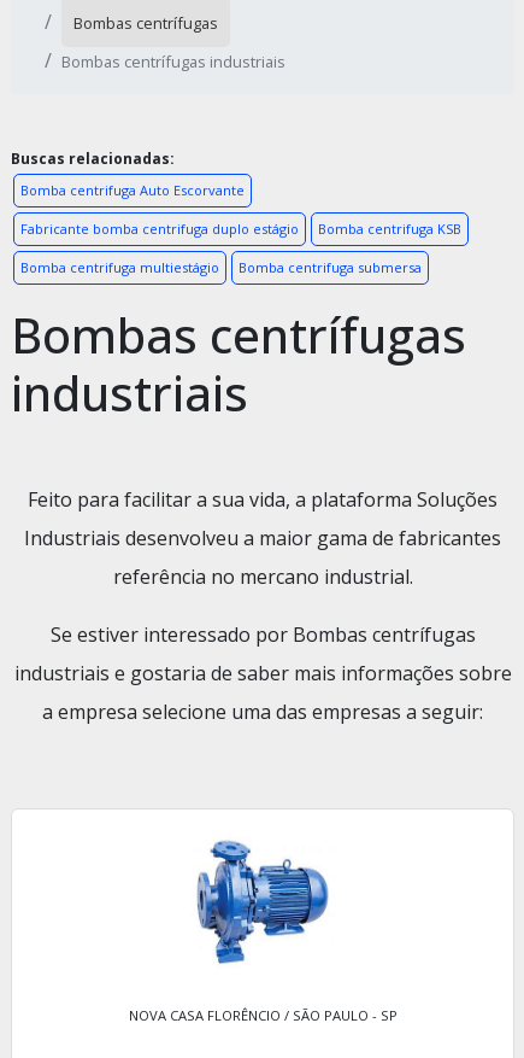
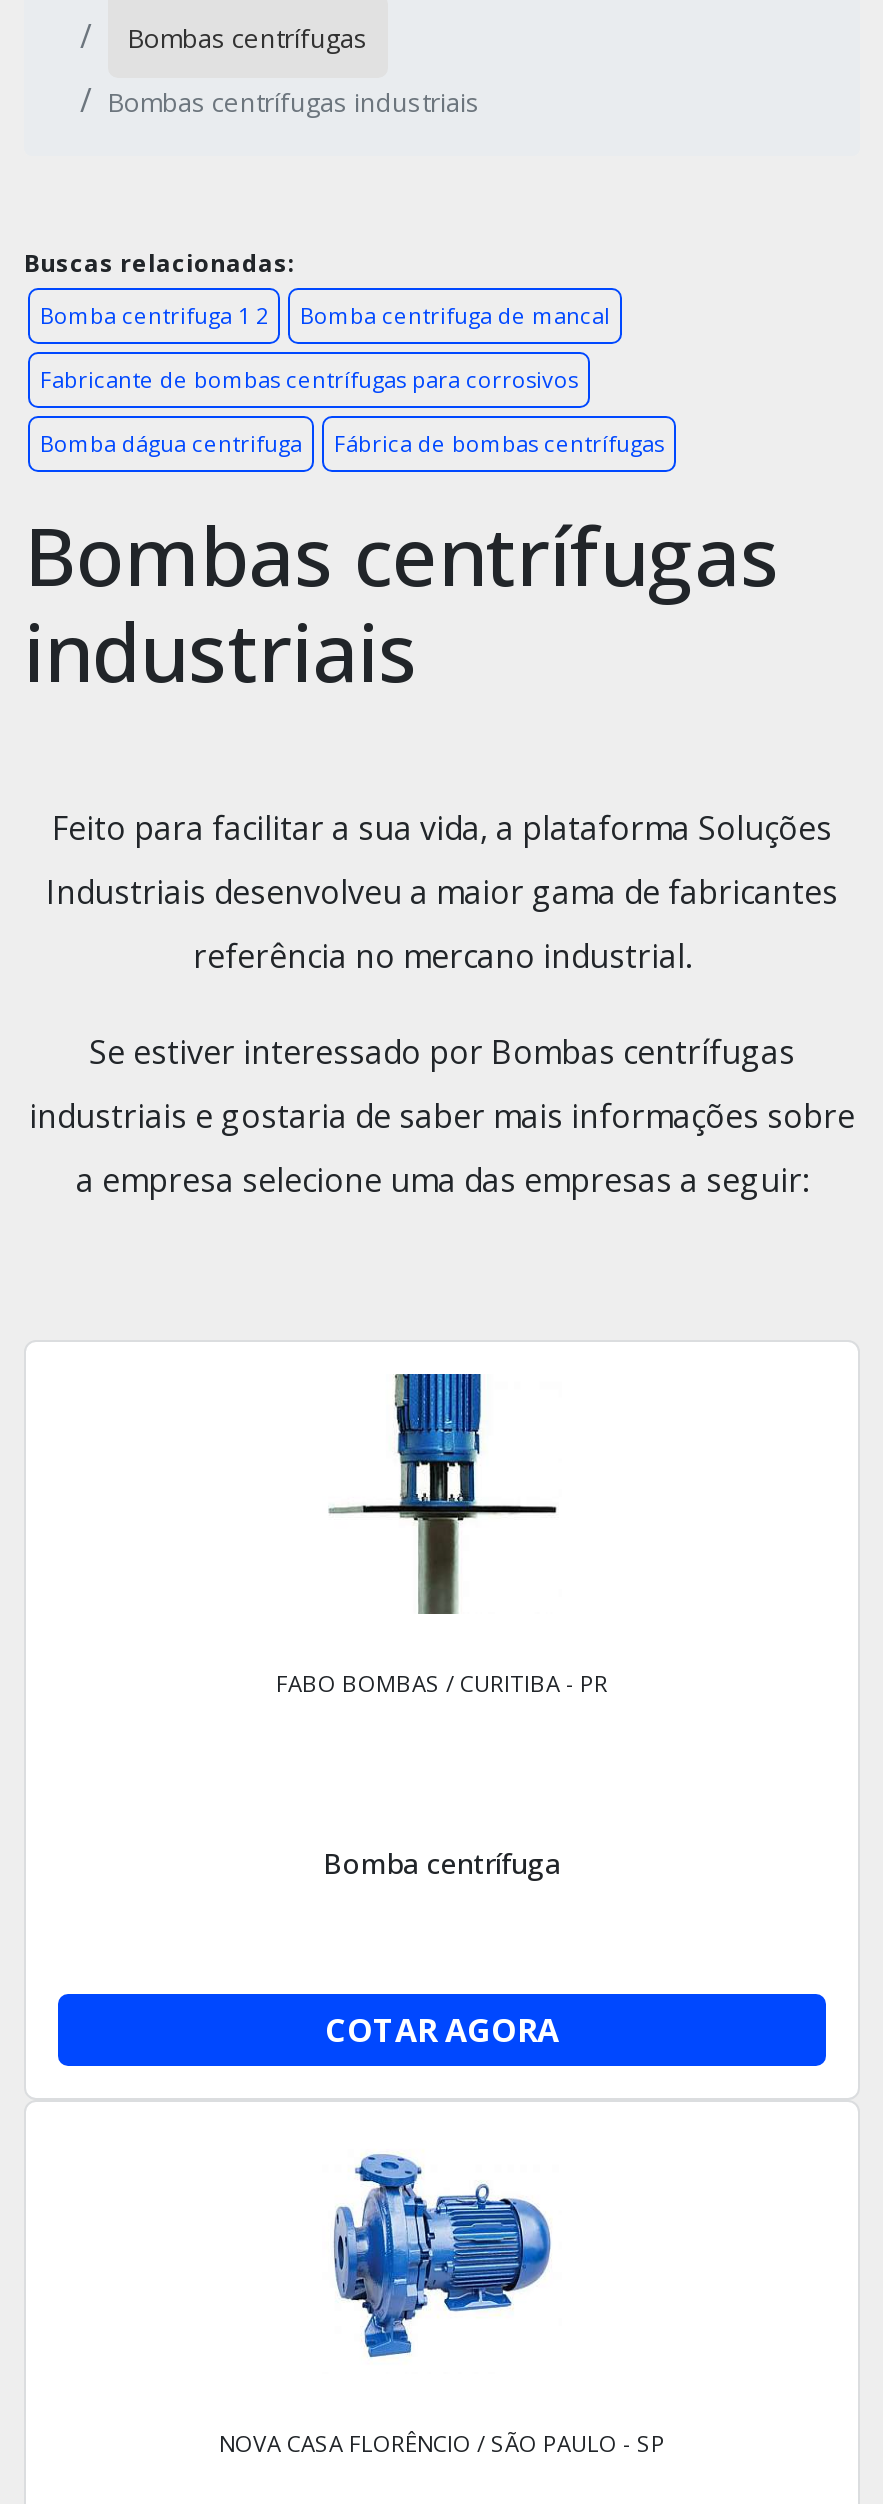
[20,181,245,199] Bomba centrifuga Auto Escorvante -> [40,300,610,330] Bomba centrifuga 1 2 | Bomba centrifuga de mancal
[20,219,461,237] Fabricante bomba centrifuga duplo estágio | Bomba centrifuga KSB -> [40,364,578,394] Fabricante de bombas centrífugas para corrosivos
[20,258,422,276] Bomba centrifuga multiestágio | Bomba centrifuga submersa -> [40,428,664,458] Bomba dágua centrifuga | Fábrica de bombas centrífugas
none -> [276,1372,608,1698] [image] | FABO BOMBAS / CURITIBA - PR
none -> [323,1844,561,1882] Bomba centrífuga
none -> [325,2008,559,2052] COTAR AGORA

